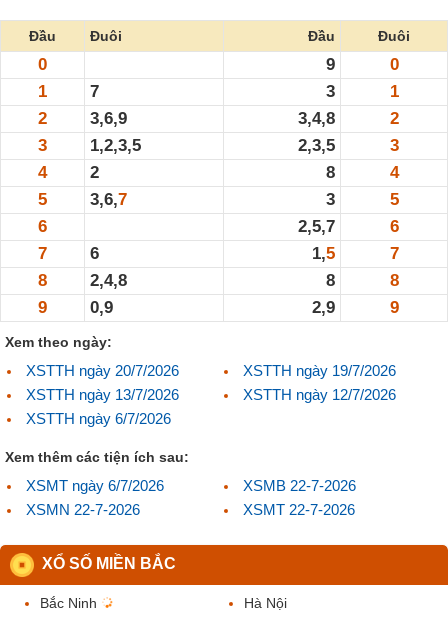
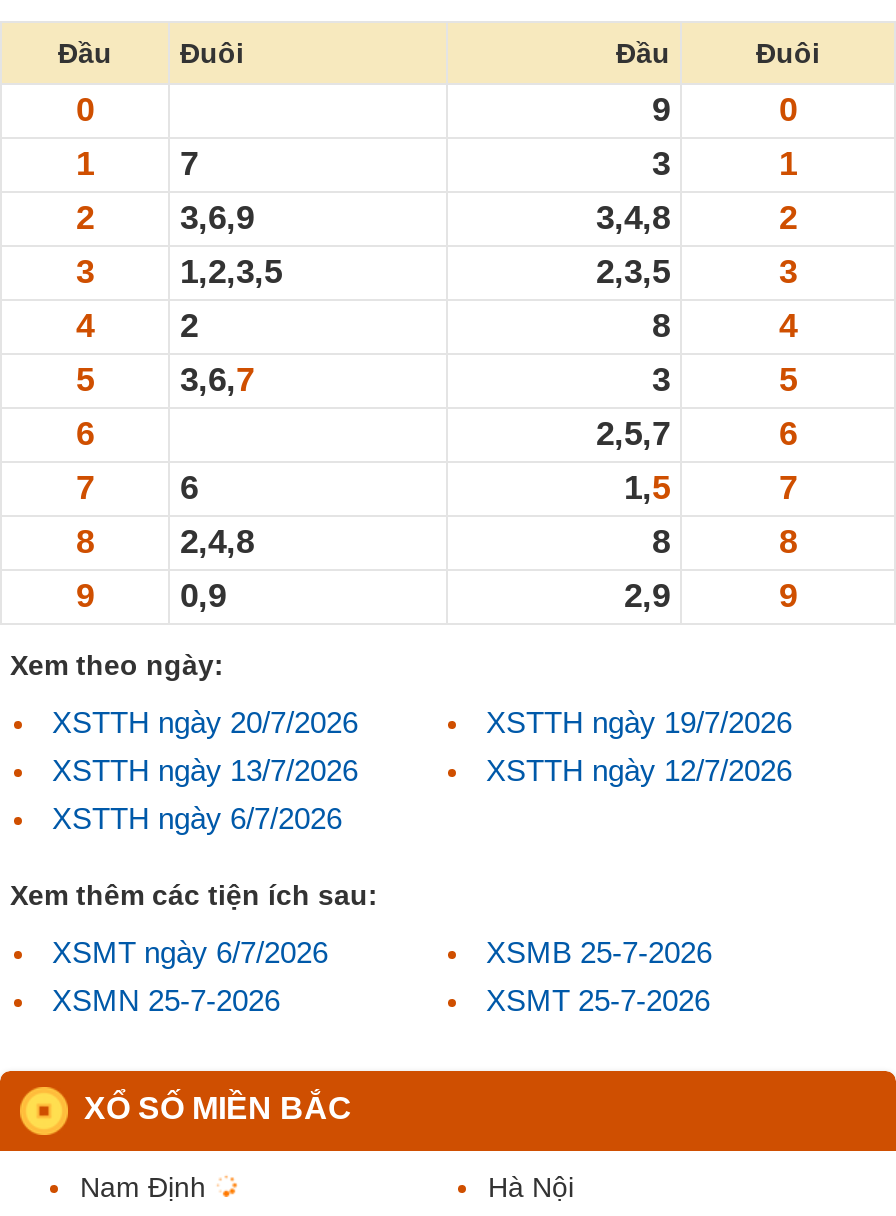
[243,477,356,494] XSMB 22-7-2026 -> [486,935,712,969] XSMB 25-7-2026
[26,501,140,518] XSMN 22-7-2026 -> [52,983,280,1017] XSMN 25-7-2026
[243,501,355,518] XSMT 22-7-2026 -> [486,983,710,1017] XSMT 25-7-2026
[40,595,97,611] Bắc Ninh -> [80,1171,206,1203] Nam Định

